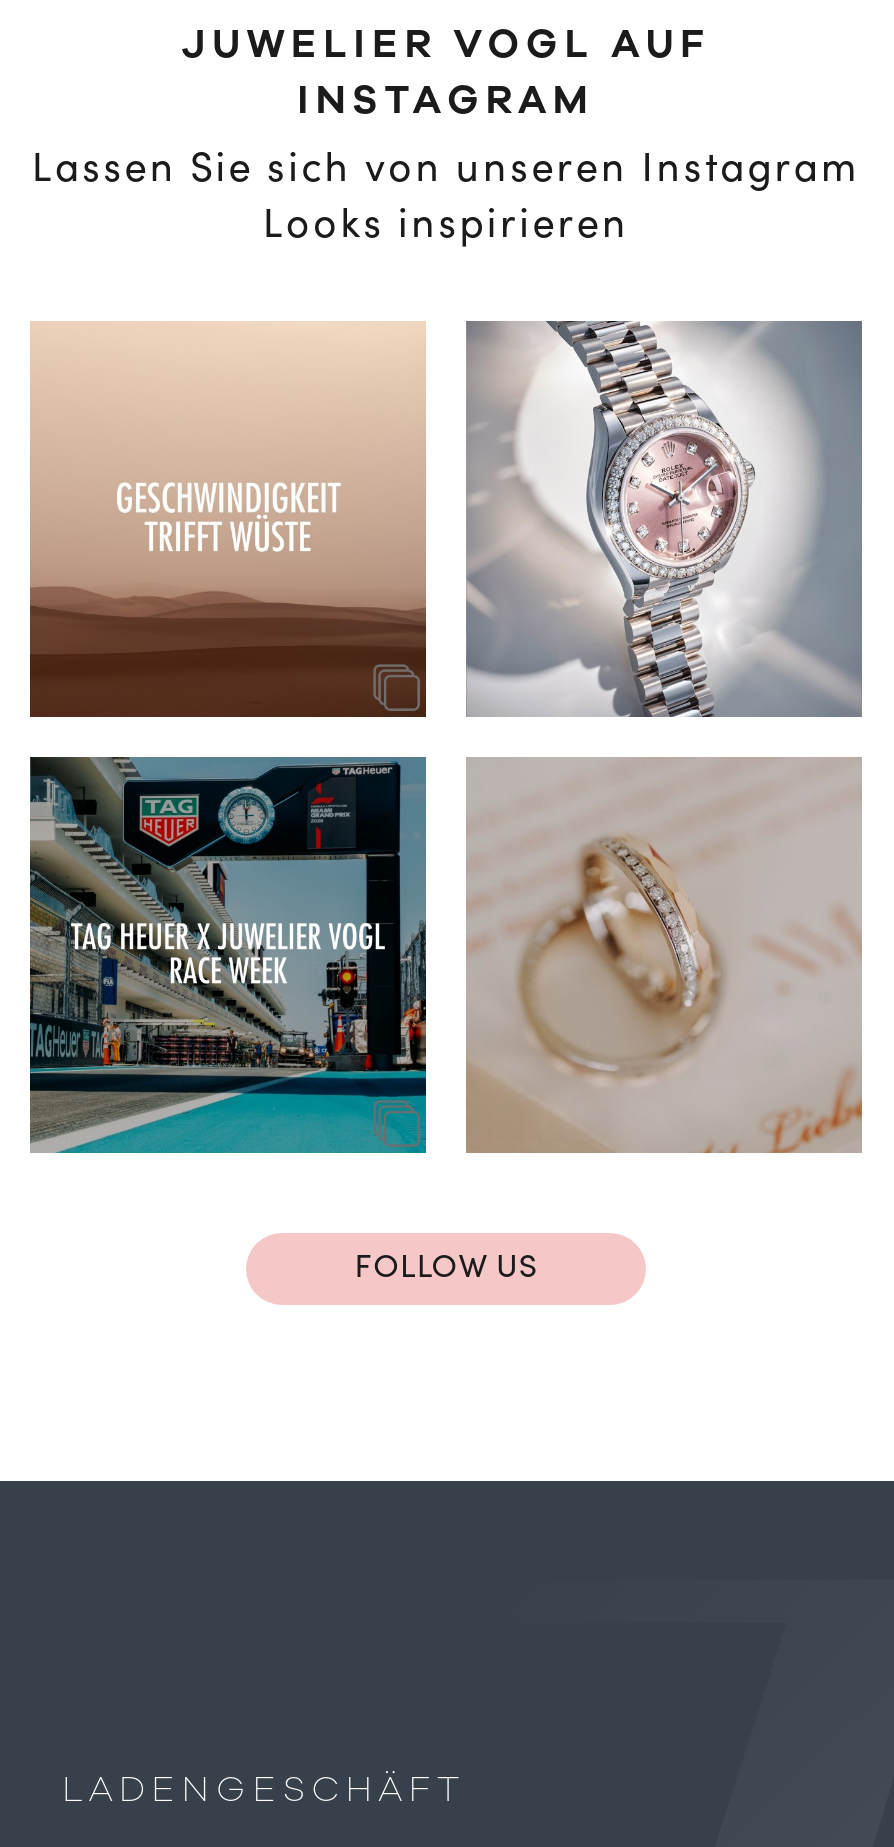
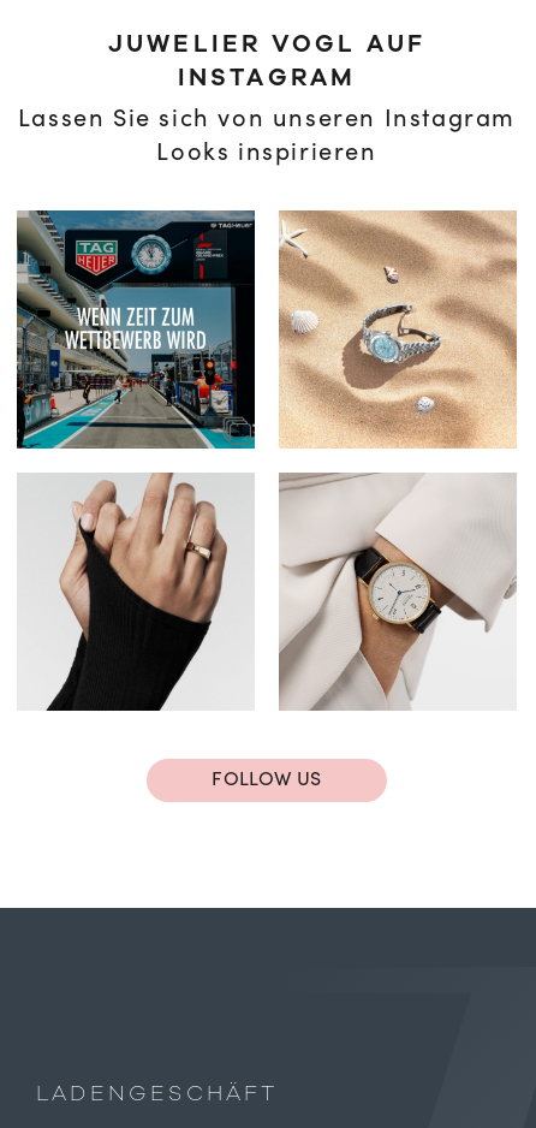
[28,321,428,719] [image] -> [16,209,256,450] [image]
[464,319,864,719] [image] -> [279,210,517,449] [image]
[28,755,428,1155] [image] -> [17,471,255,712] [image]
[466,757,864,1155] [image] -> [280,474,517,711] [image]

